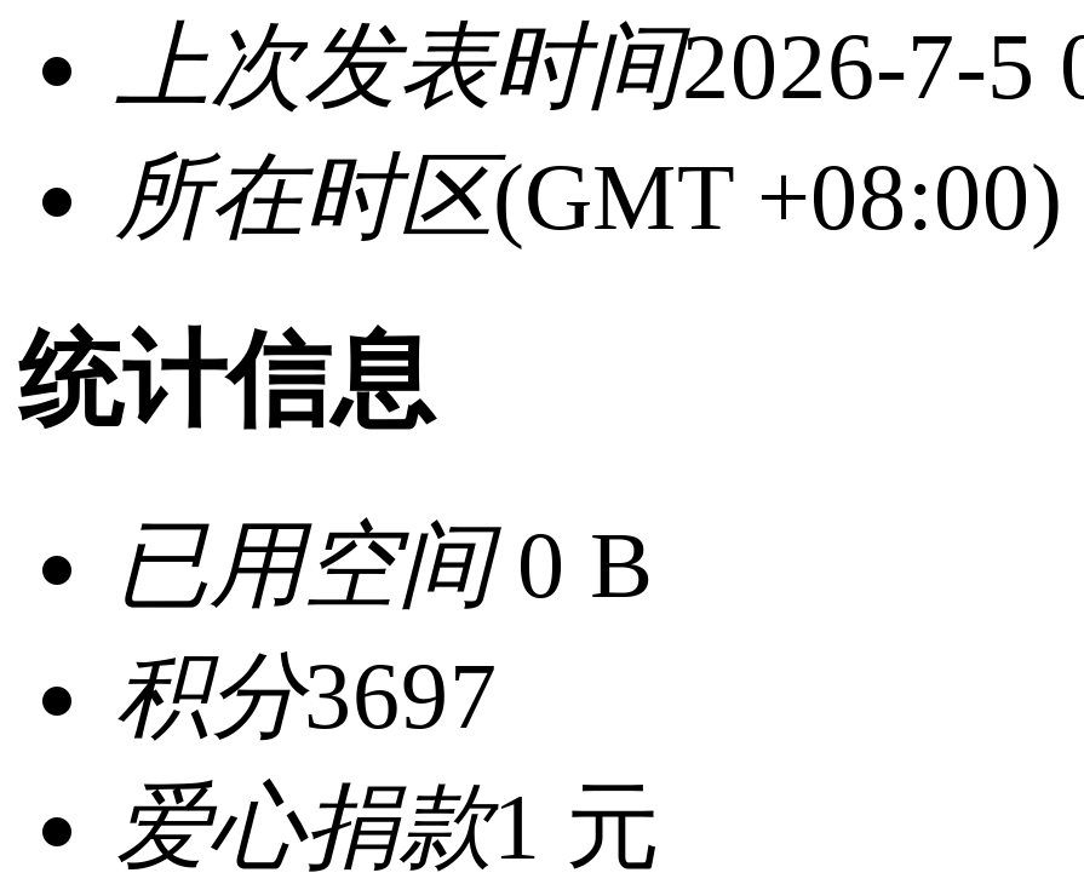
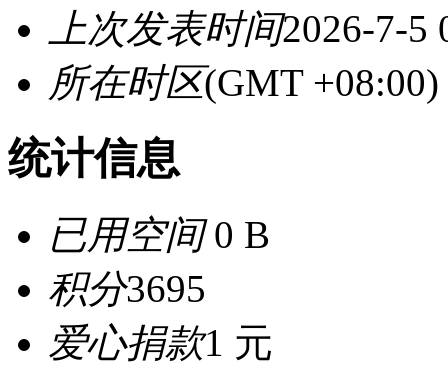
[115,642,498,746] 积分3697 -> [48,267,206,310] 积分3695

